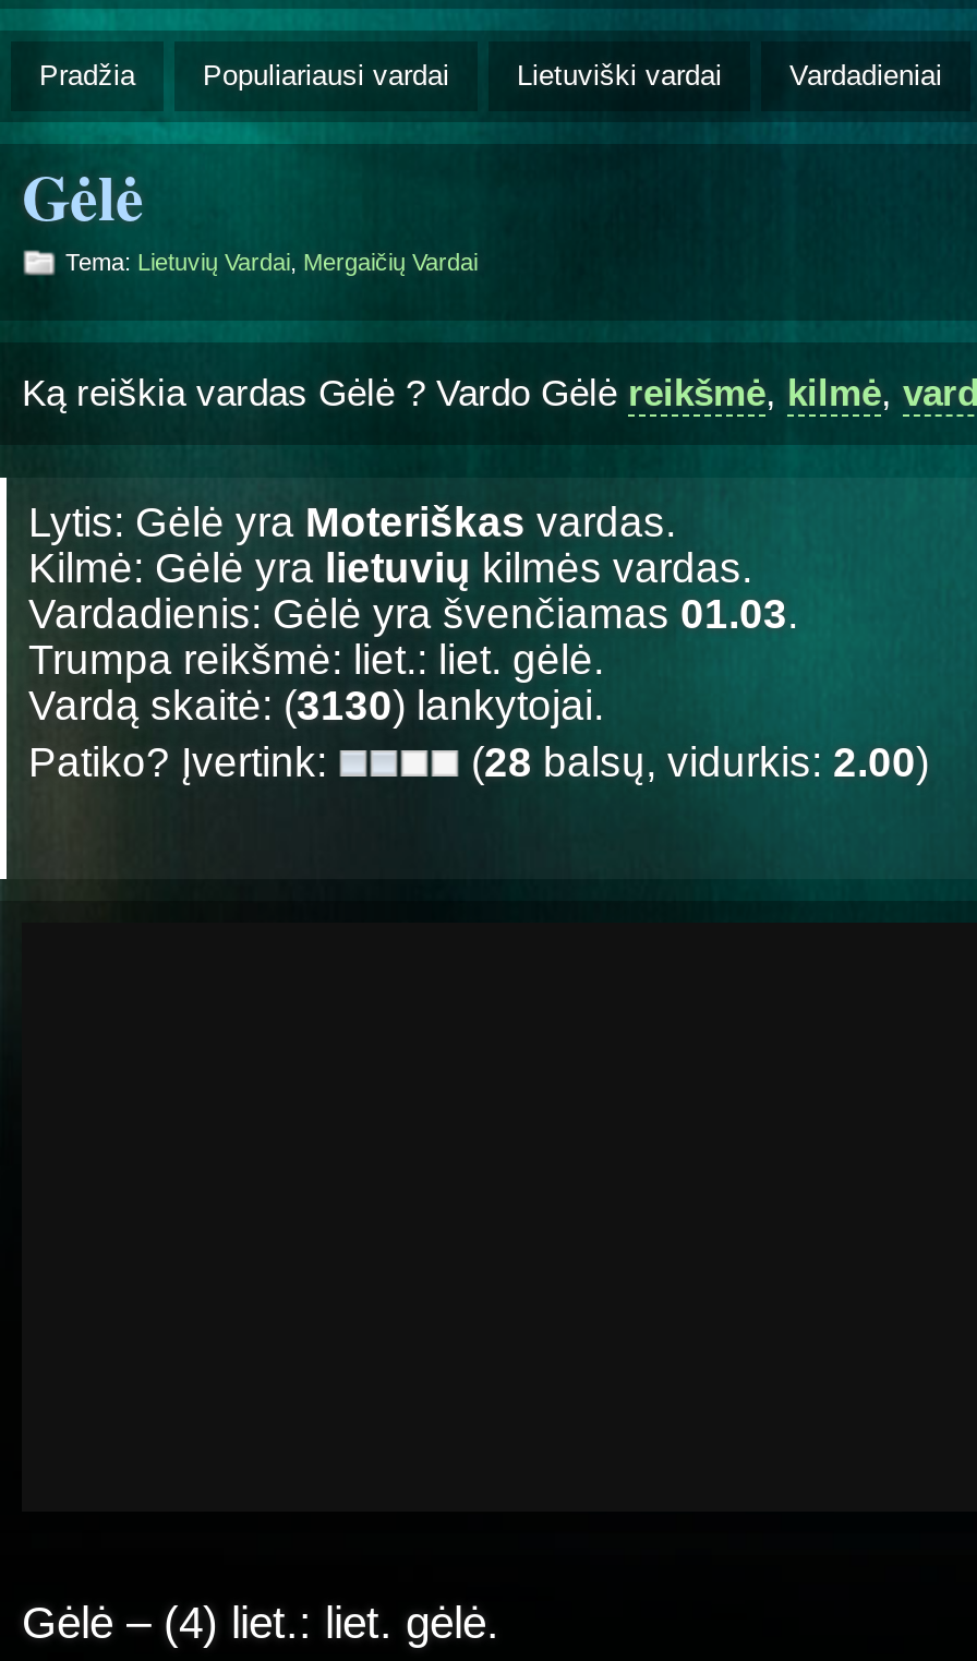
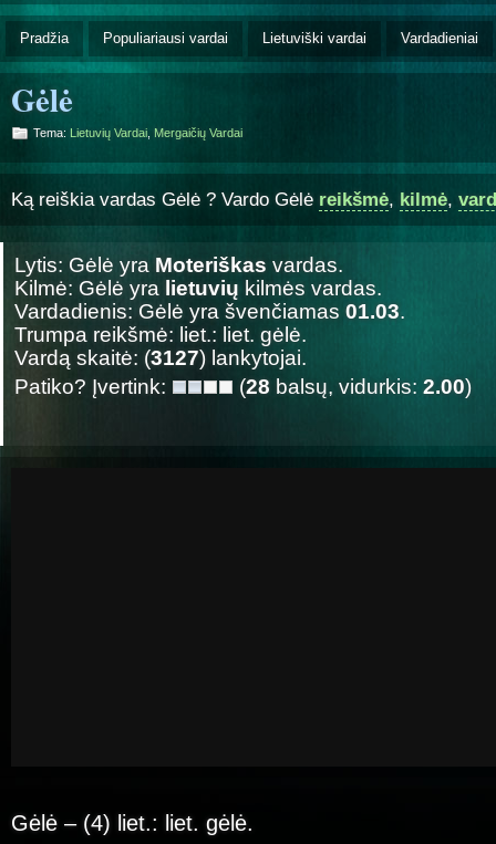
[28,682,604,728] Vardą skaitė: (3130) lankytojai. -> [14,346,307,369] Vardą skaitė: (3127) lankytojai.

